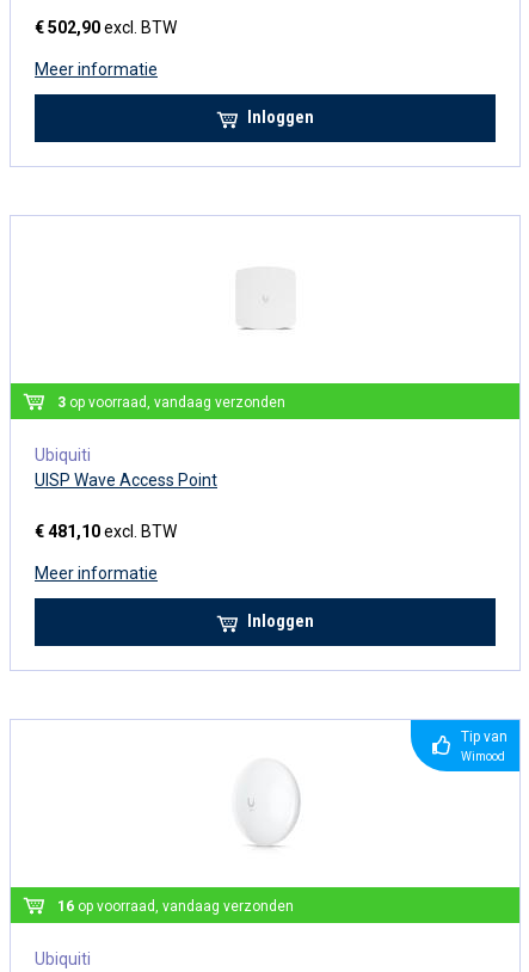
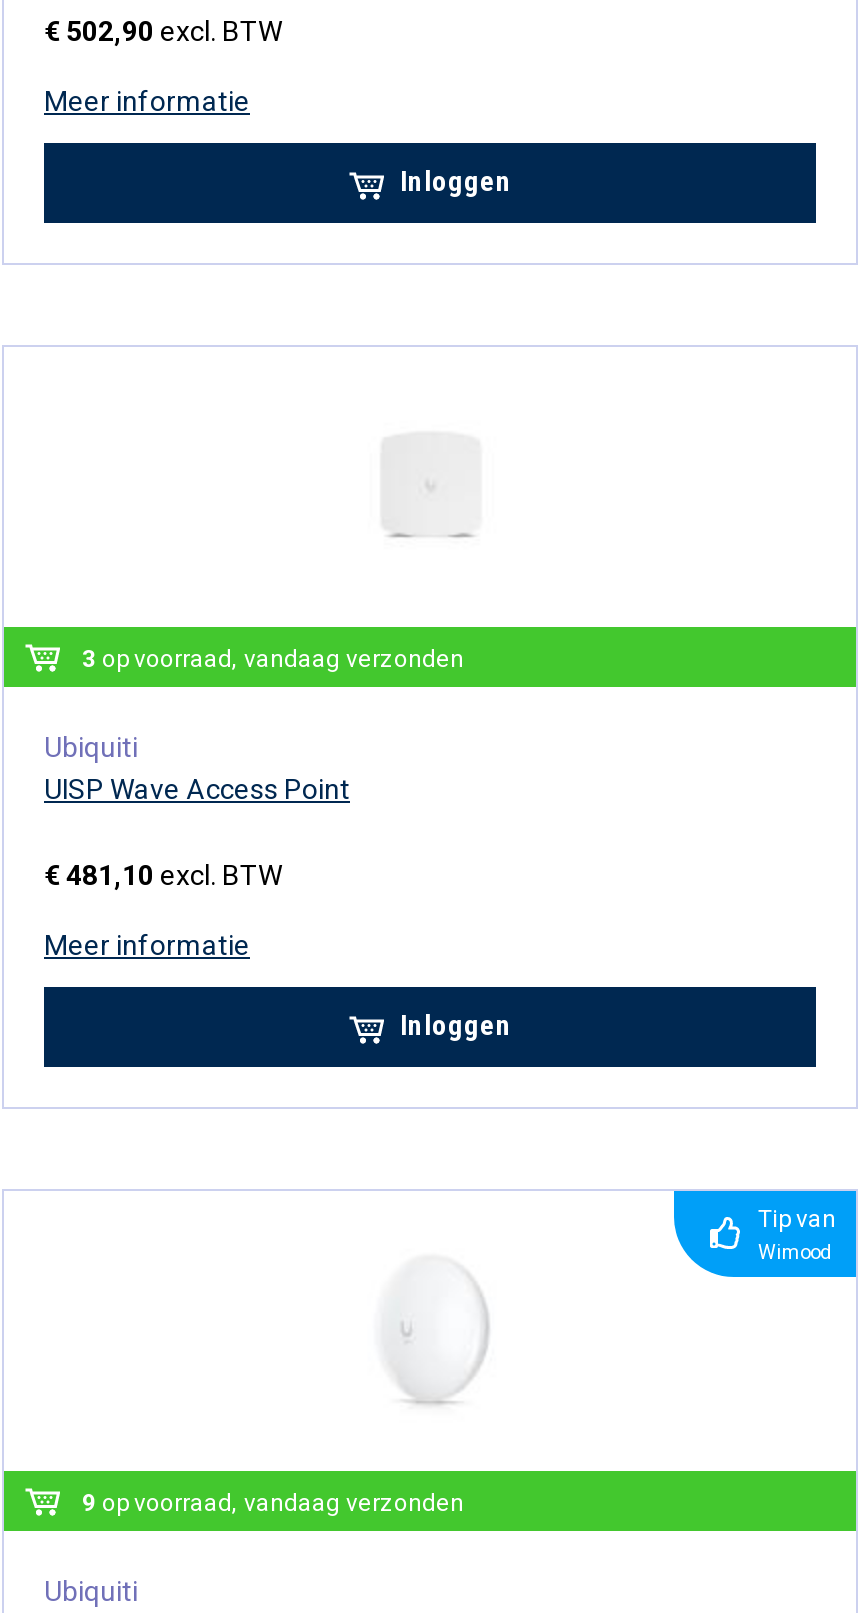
[57,897,294,914] 16 op voorraad, vandaag verzonden -> [82,1488,464,1516] 9 op voorraad, vandaag verzonden

